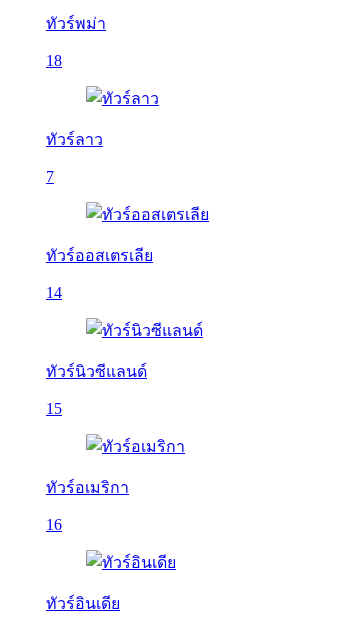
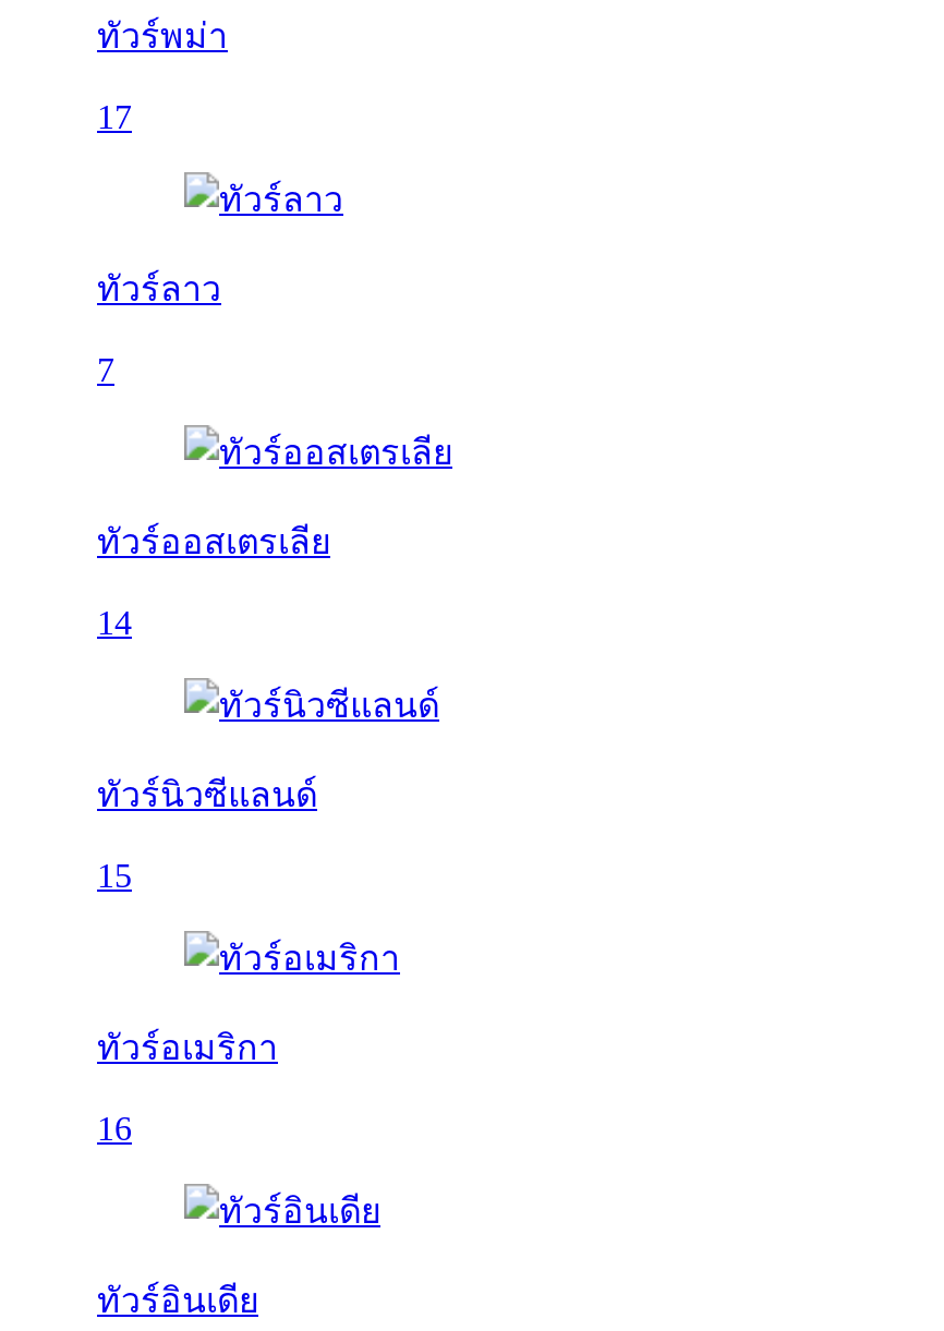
[46,52,62,69] 18 -> [97,98,132,135] 17

